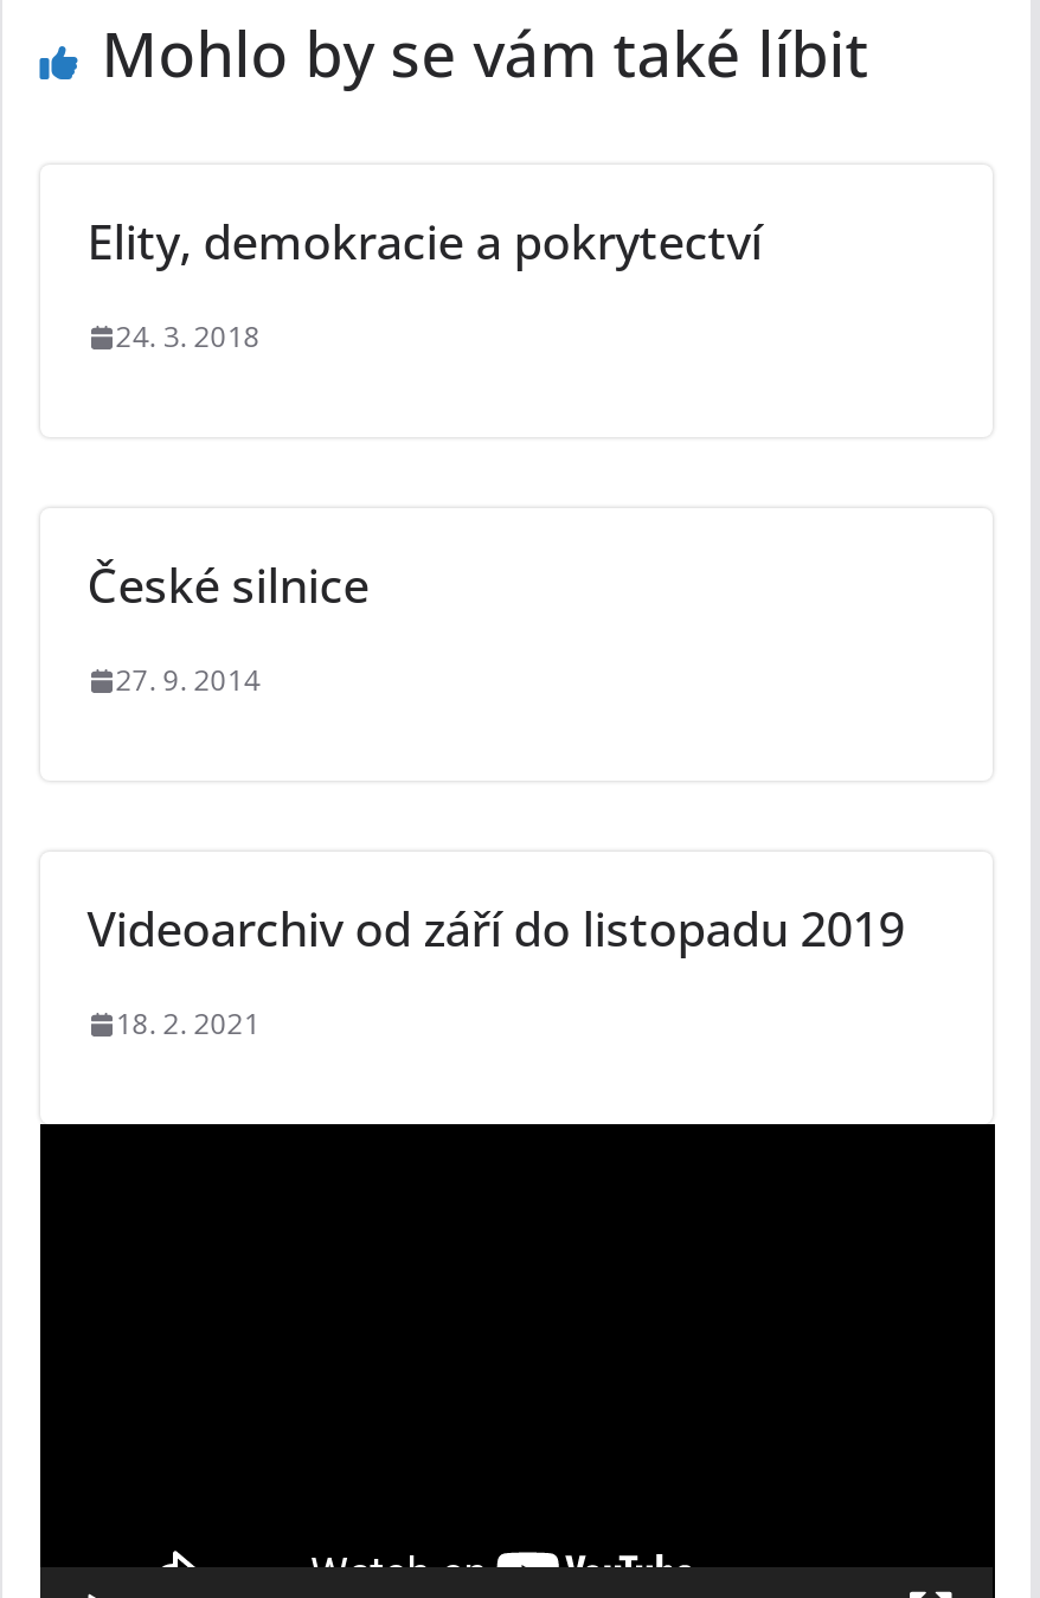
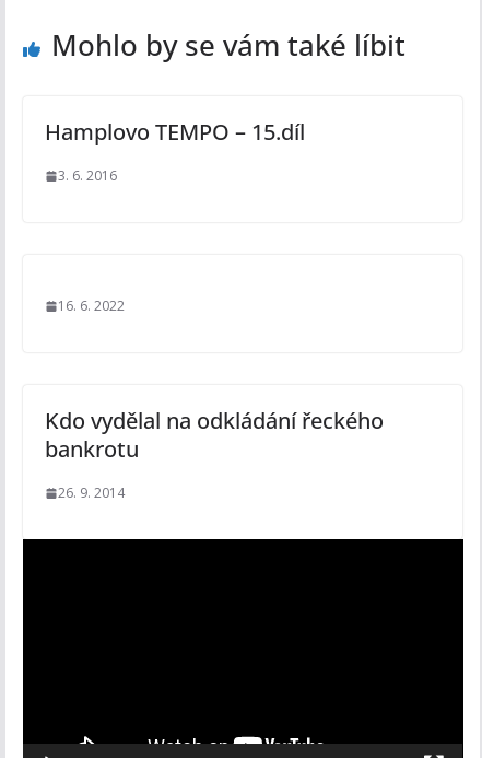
[87,211,762,358] Elity, demokracie a pokrytectví | 24. 3. 2018 -> [44,117,305,185] Hamplovo TEMPO – 15.díl | 3. 6. 2016
[87,554,369,701] České silnice | 27. 9. 2014 -> [58,297,124,315] 16. 6. 2022
[87,898,904,1045] Videoarchiv od září do listopadu 2019 | 18. 2. 2021 -> [44,406,383,502] Kdo vydělal na odkládání řeckého | bankrotu | 26. 9. 2014

